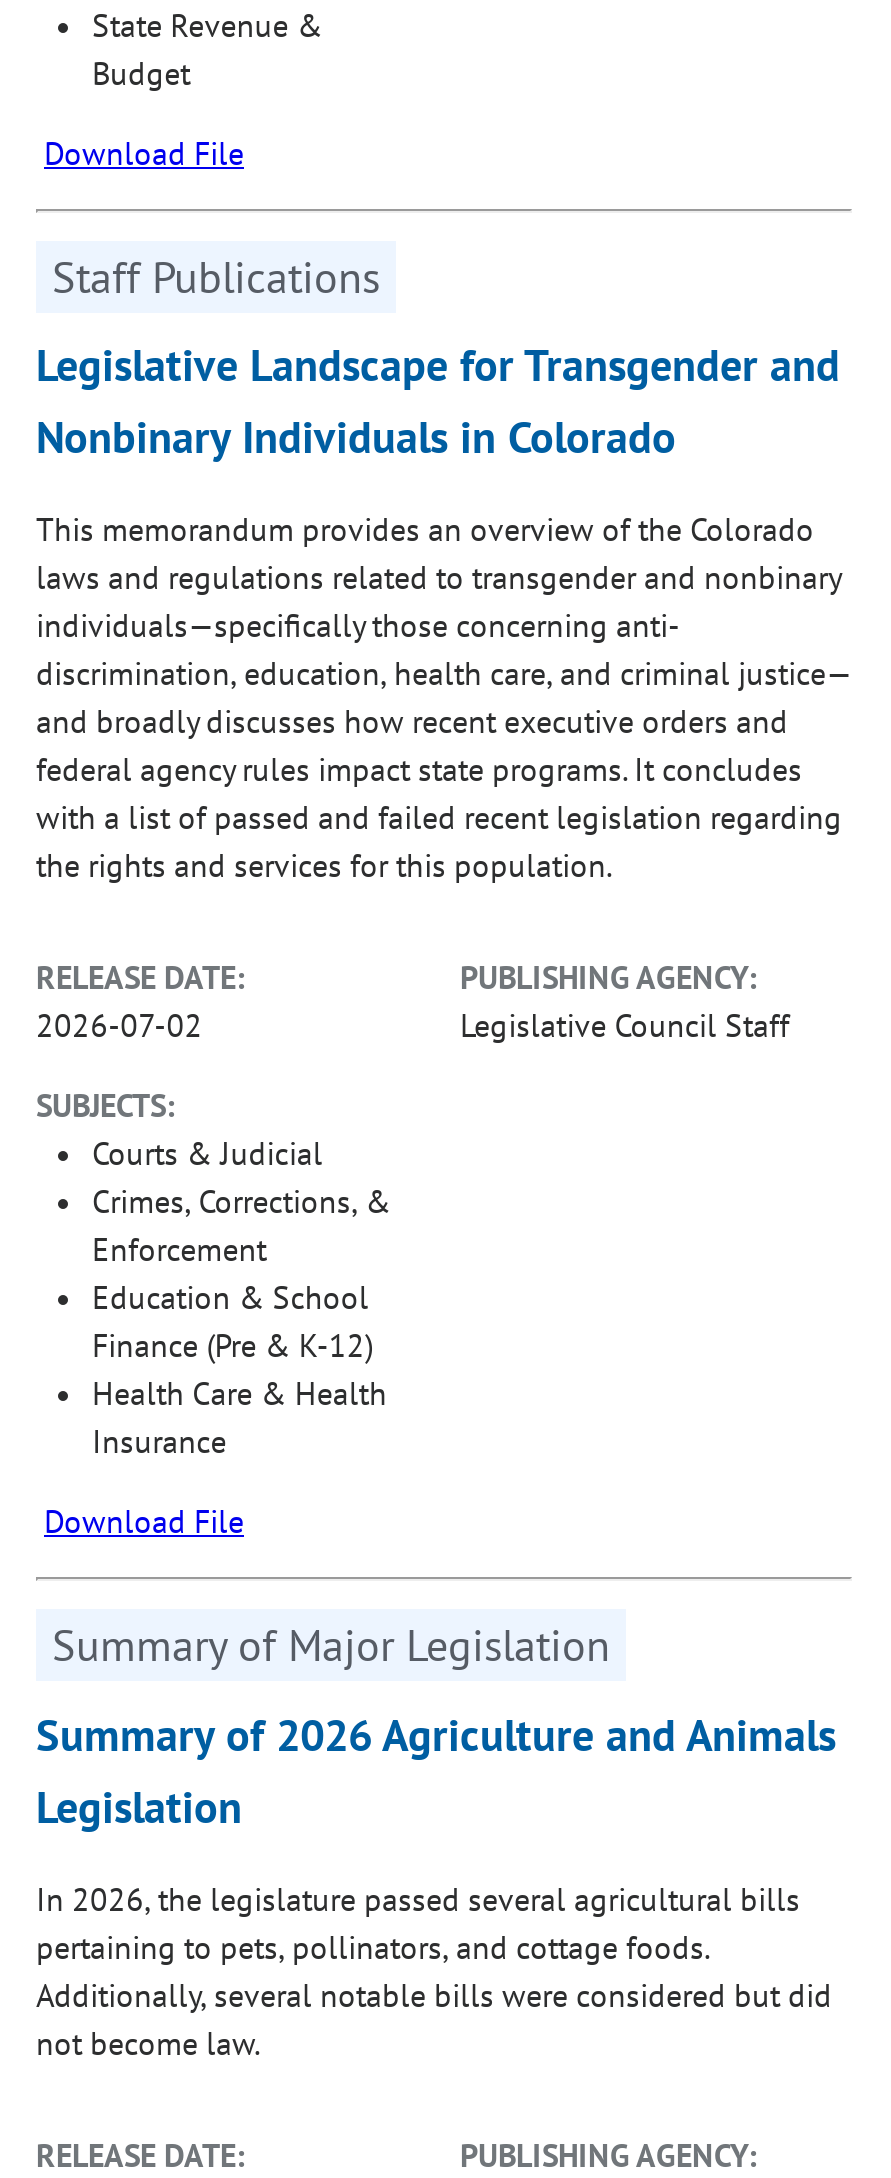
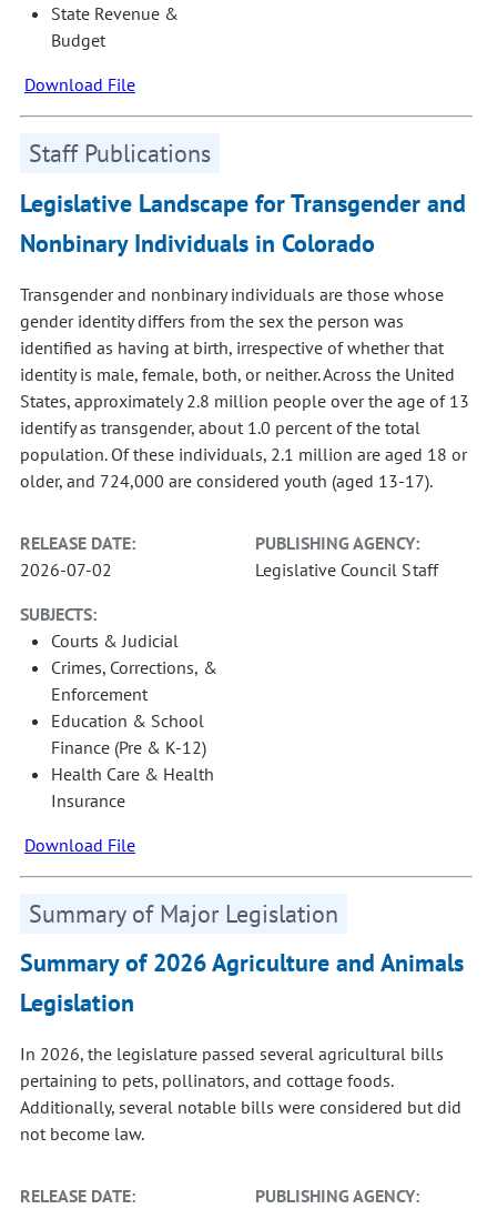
[36,509,852,885] This memorandum provides an overview of the Colorado | laws and regulations related to transgender and nonbinary | individuals—specifically those concerning anti- | discrimination, education, health care, and criminal justice— | and broadly discusses how recent executive orders and | federal agency rules impact state programs. It concludes | with a list of passed and failed recent legislation regarding | the rights and services for this population. -> [20,283,469,491] Transgender and nonbinary individuals are those whose | gender identity differs from the sex the person was | identified as having at birth, irrespective of whether that | identity is male, female, both, or neither. Across the United | States, approximately 2.8 million people over the age of 13 | identify as transgender, about 1.0 percent of the total | population. Of these individuals, 2.1 million are aged 18 or | older, and 724,000 are considered youth (aged 13-17).

